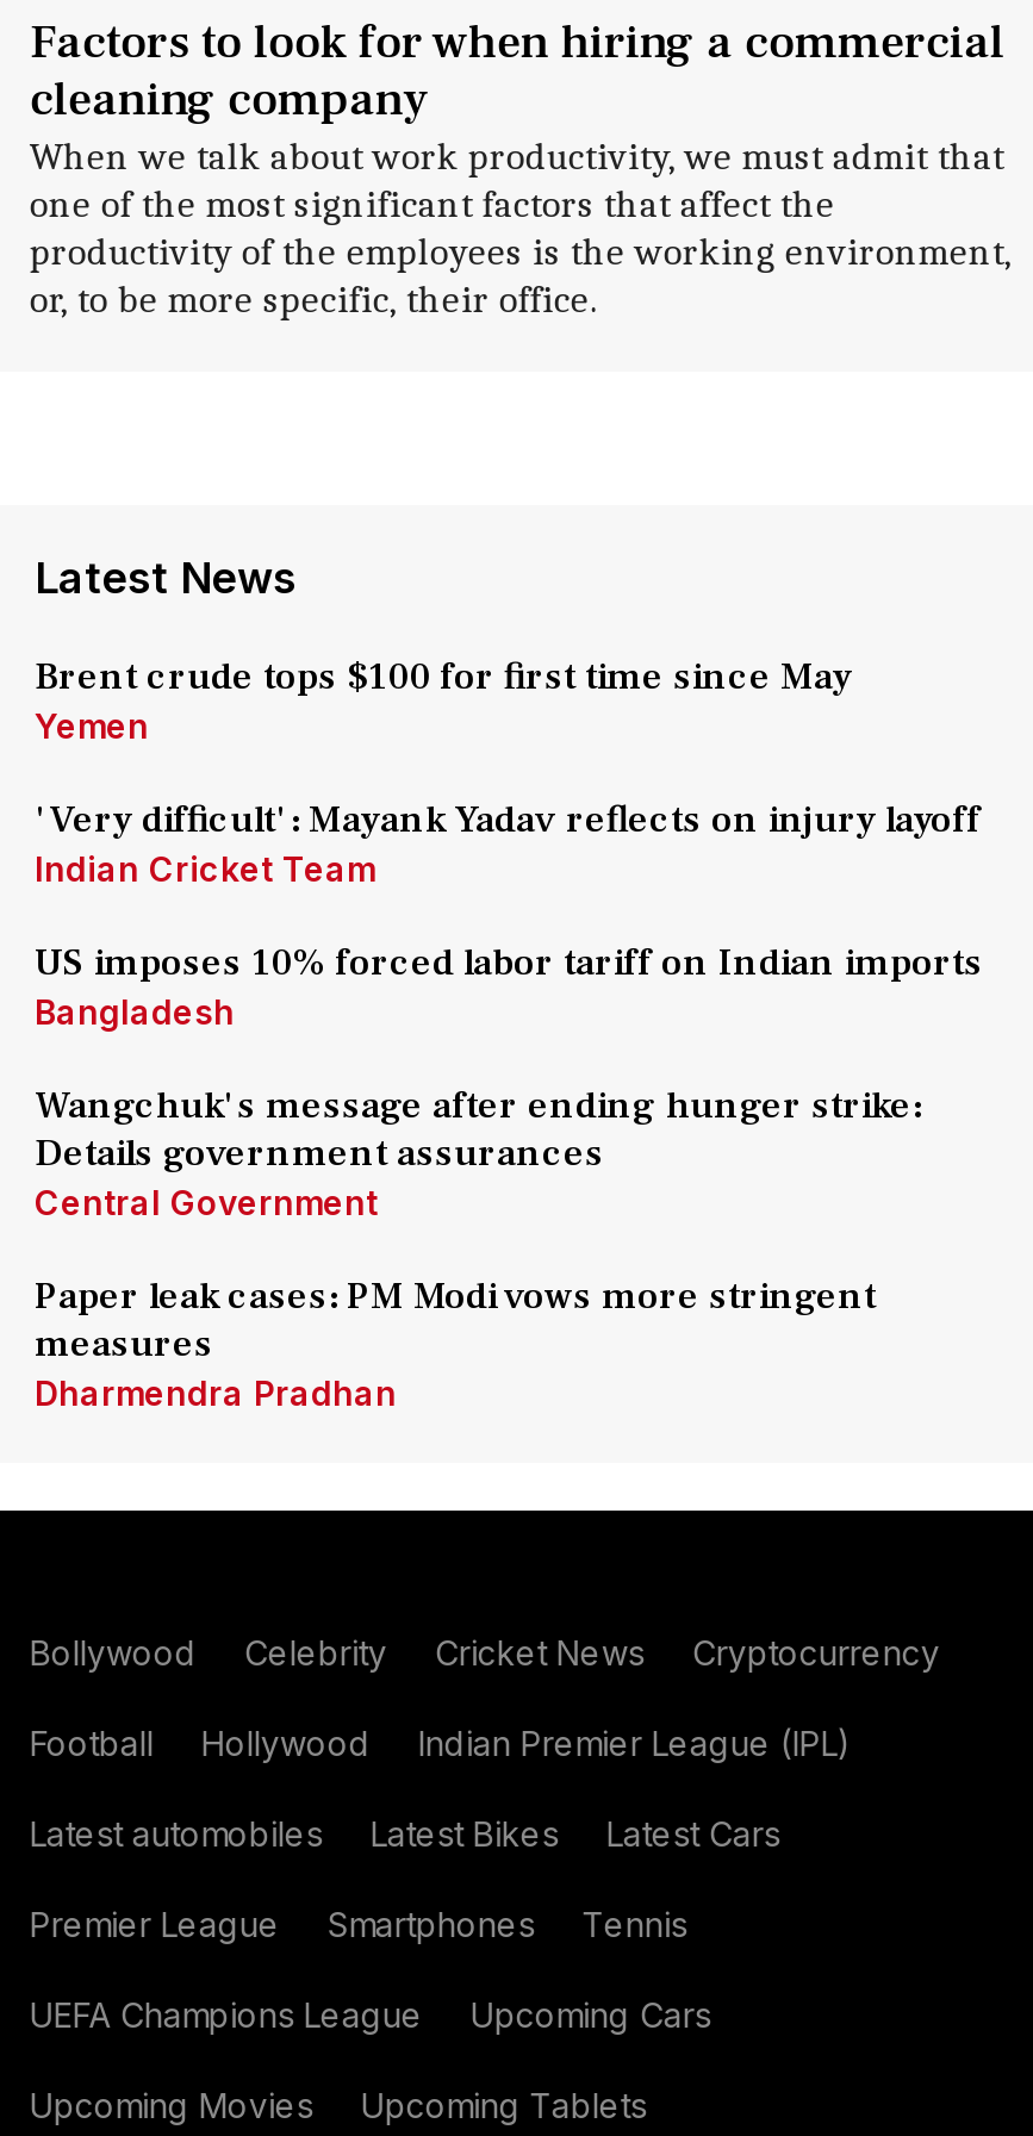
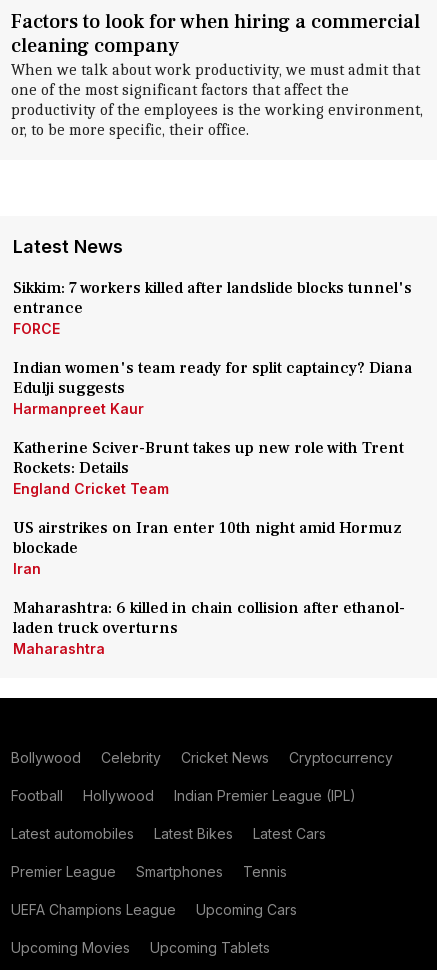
[35,653,852,746] Brent crude tops $100 for first time since May | Yemen -> [13,278,412,337] Sikkim: 7 workers killed after landslide blocks tunnel's | entrance | FORCE
[35,796,990,889] 'Very difficult': Mayank Yadav reflects on injury layoff | Indian Cricket Team -> [13,358,412,417] Indian women's team ready for split captaincy? Diana | Edulji suggests | Harmanpreet Kaur
[35,939,983,1032] US imposes 10% forced labor tariff on Indian imports | Bangladesh -> [13,438,404,497] Katherine Sciver-Brunt takes up new role with Trent | Rockets: Details | England Cricket Team
[35,1082,921,1222] Wangchuk's message after ending hunger strike: | Details government assurances | Central Government -> [13,518,402,577] US airstrikes on Iran enter 10th night amid Hormuz | blockade | Iran
[35,1272,876,1413] Paper leak cases: PM Modi vows more stringent | measures | Dharmendra Pradhan -> [13,598,405,657] Maharashtra: 6 killed in chain collision after ethanol- | laden truck overturns | Maharashtra

